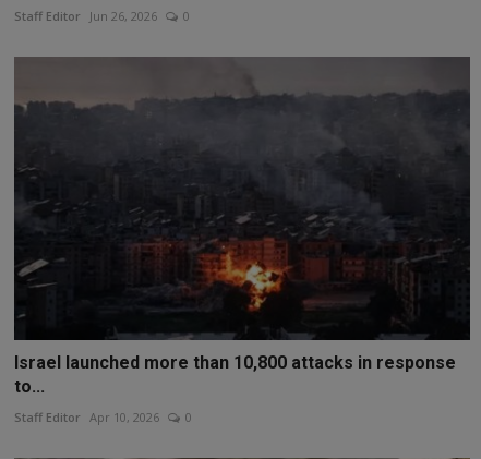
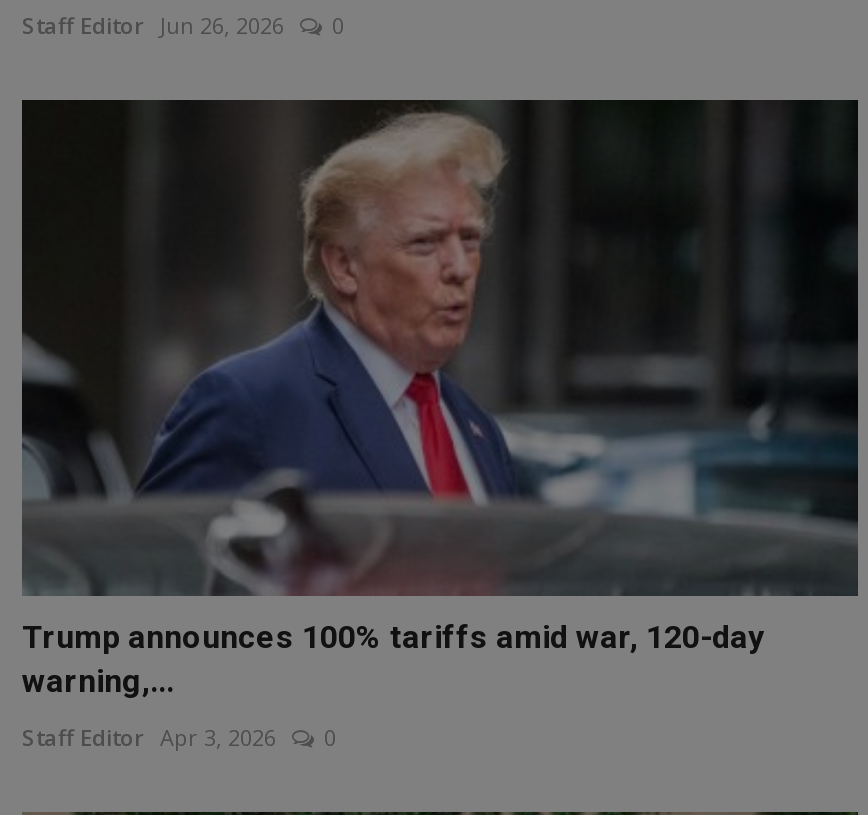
[13,57,471,397] [image] | Israel launched more than 10,800 attacks in response | to... -> [22,100,858,700] [image] | Trump announces 100% tariffs amid war, 120-day | warning,...
[14,409,159,425] Staff Editor Apr 10, 2026 -> [22,722,276,752] Staff Editor Apr 3, 2026

